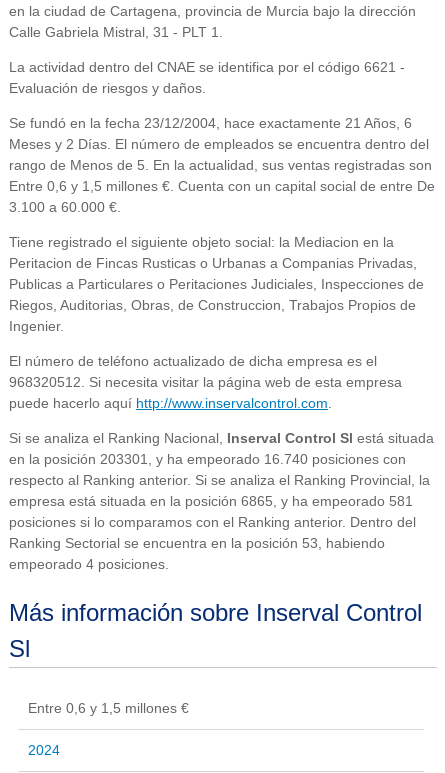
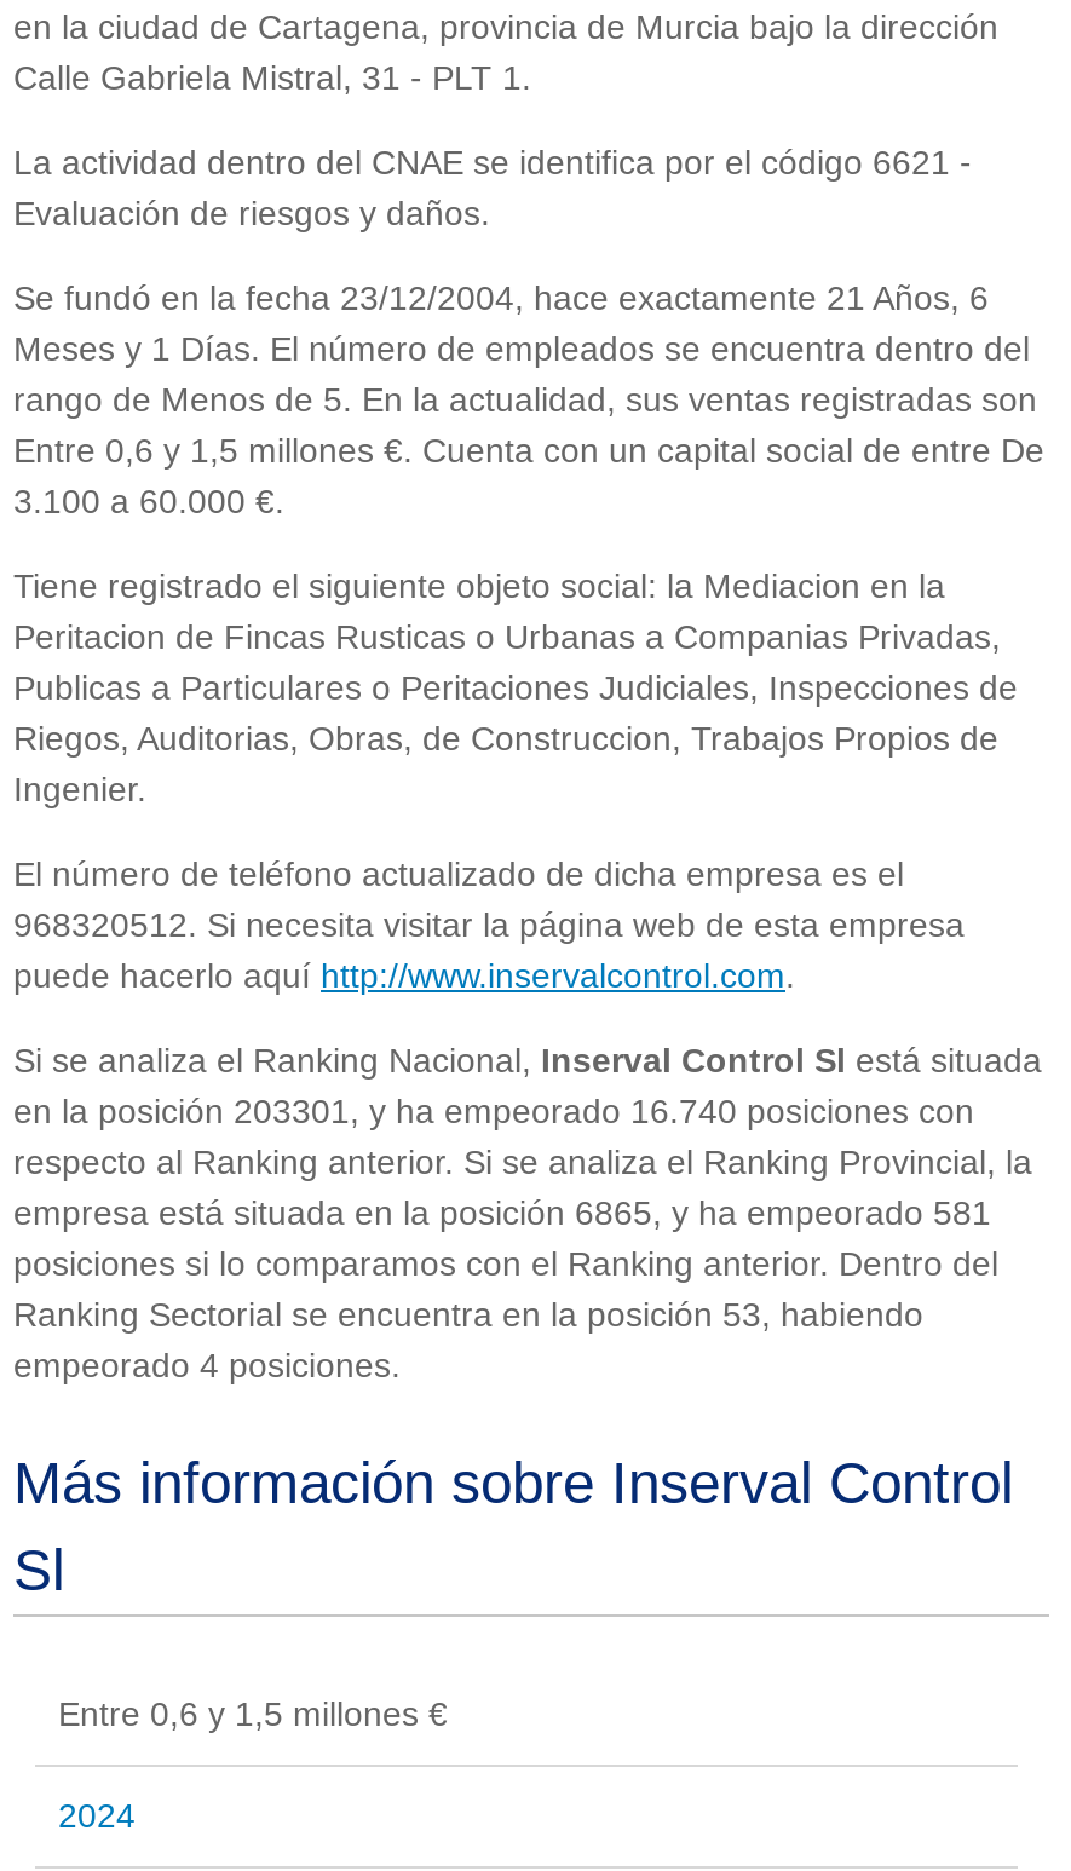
[9,136,429,152] Meses y 2 Días. El número de empleados se encuentra dentro del -> [13,329,1030,368] Meses y 1 Días. El número de empleados se encuentra dentro del

